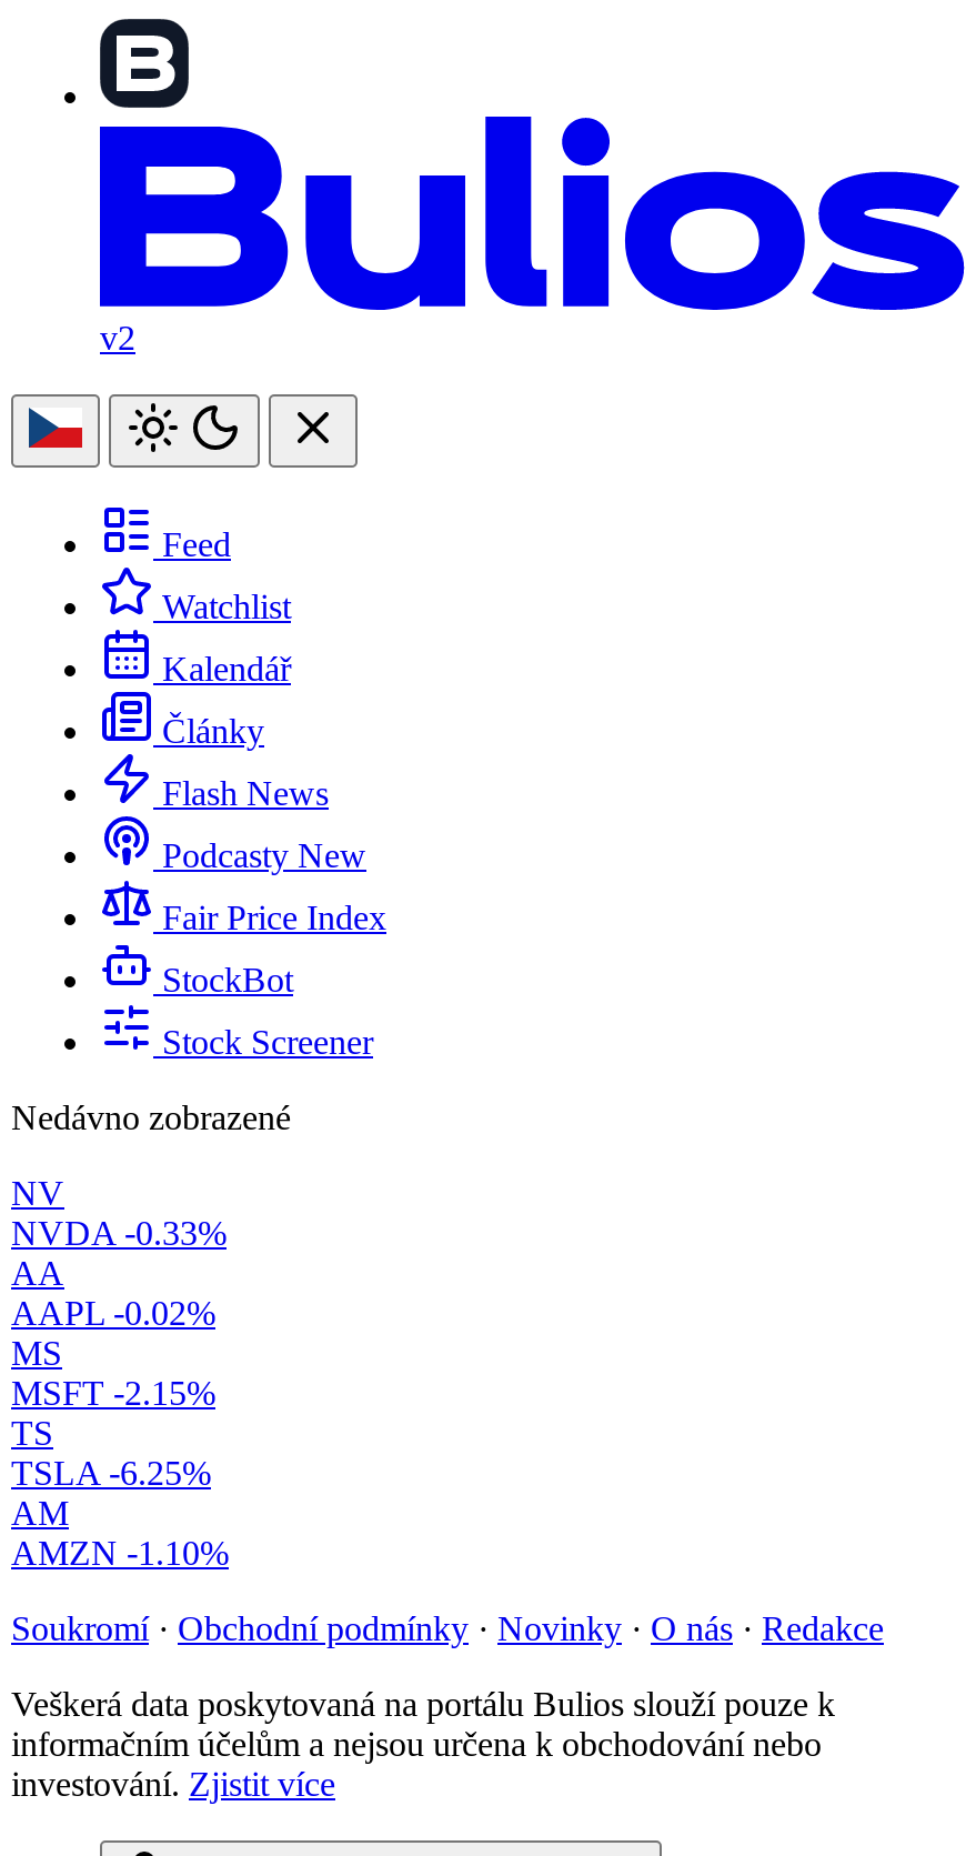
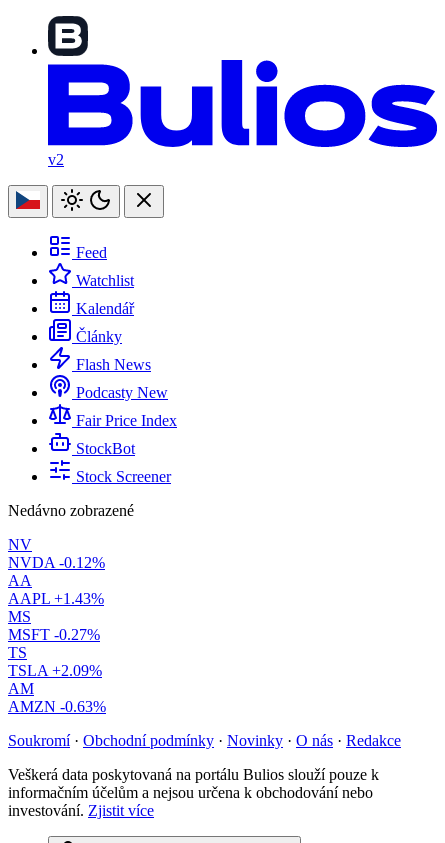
[11,1214,227,1252] NVDA -0.33% -> [8,554,105,571] NVDA -0.12%
[11,1294,215,1332] AAPL -0.02% -> [8,590,104,607] AAPL +1.43%
[11,1374,215,1412] MSFT -2.15% -> [8,626,100,643] MSFT -0.27%
[11,1454,211,1492] TSLA -6.25% -> [8,662,102,679] TSLA +2.09%
[11,1534,229,1572] AMZN -1.10% -> [8,698,106,715] AMZN -0.63%

